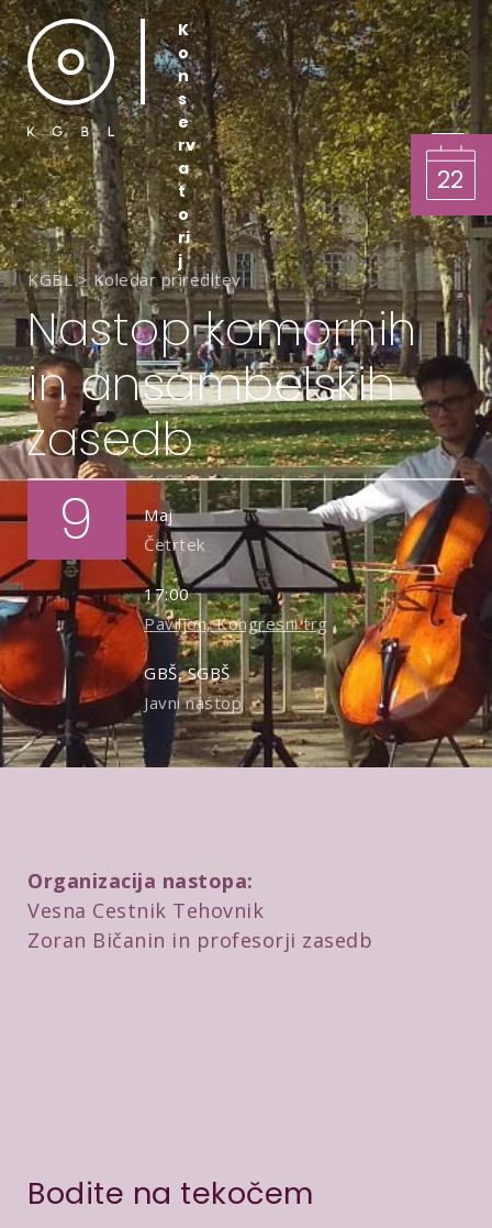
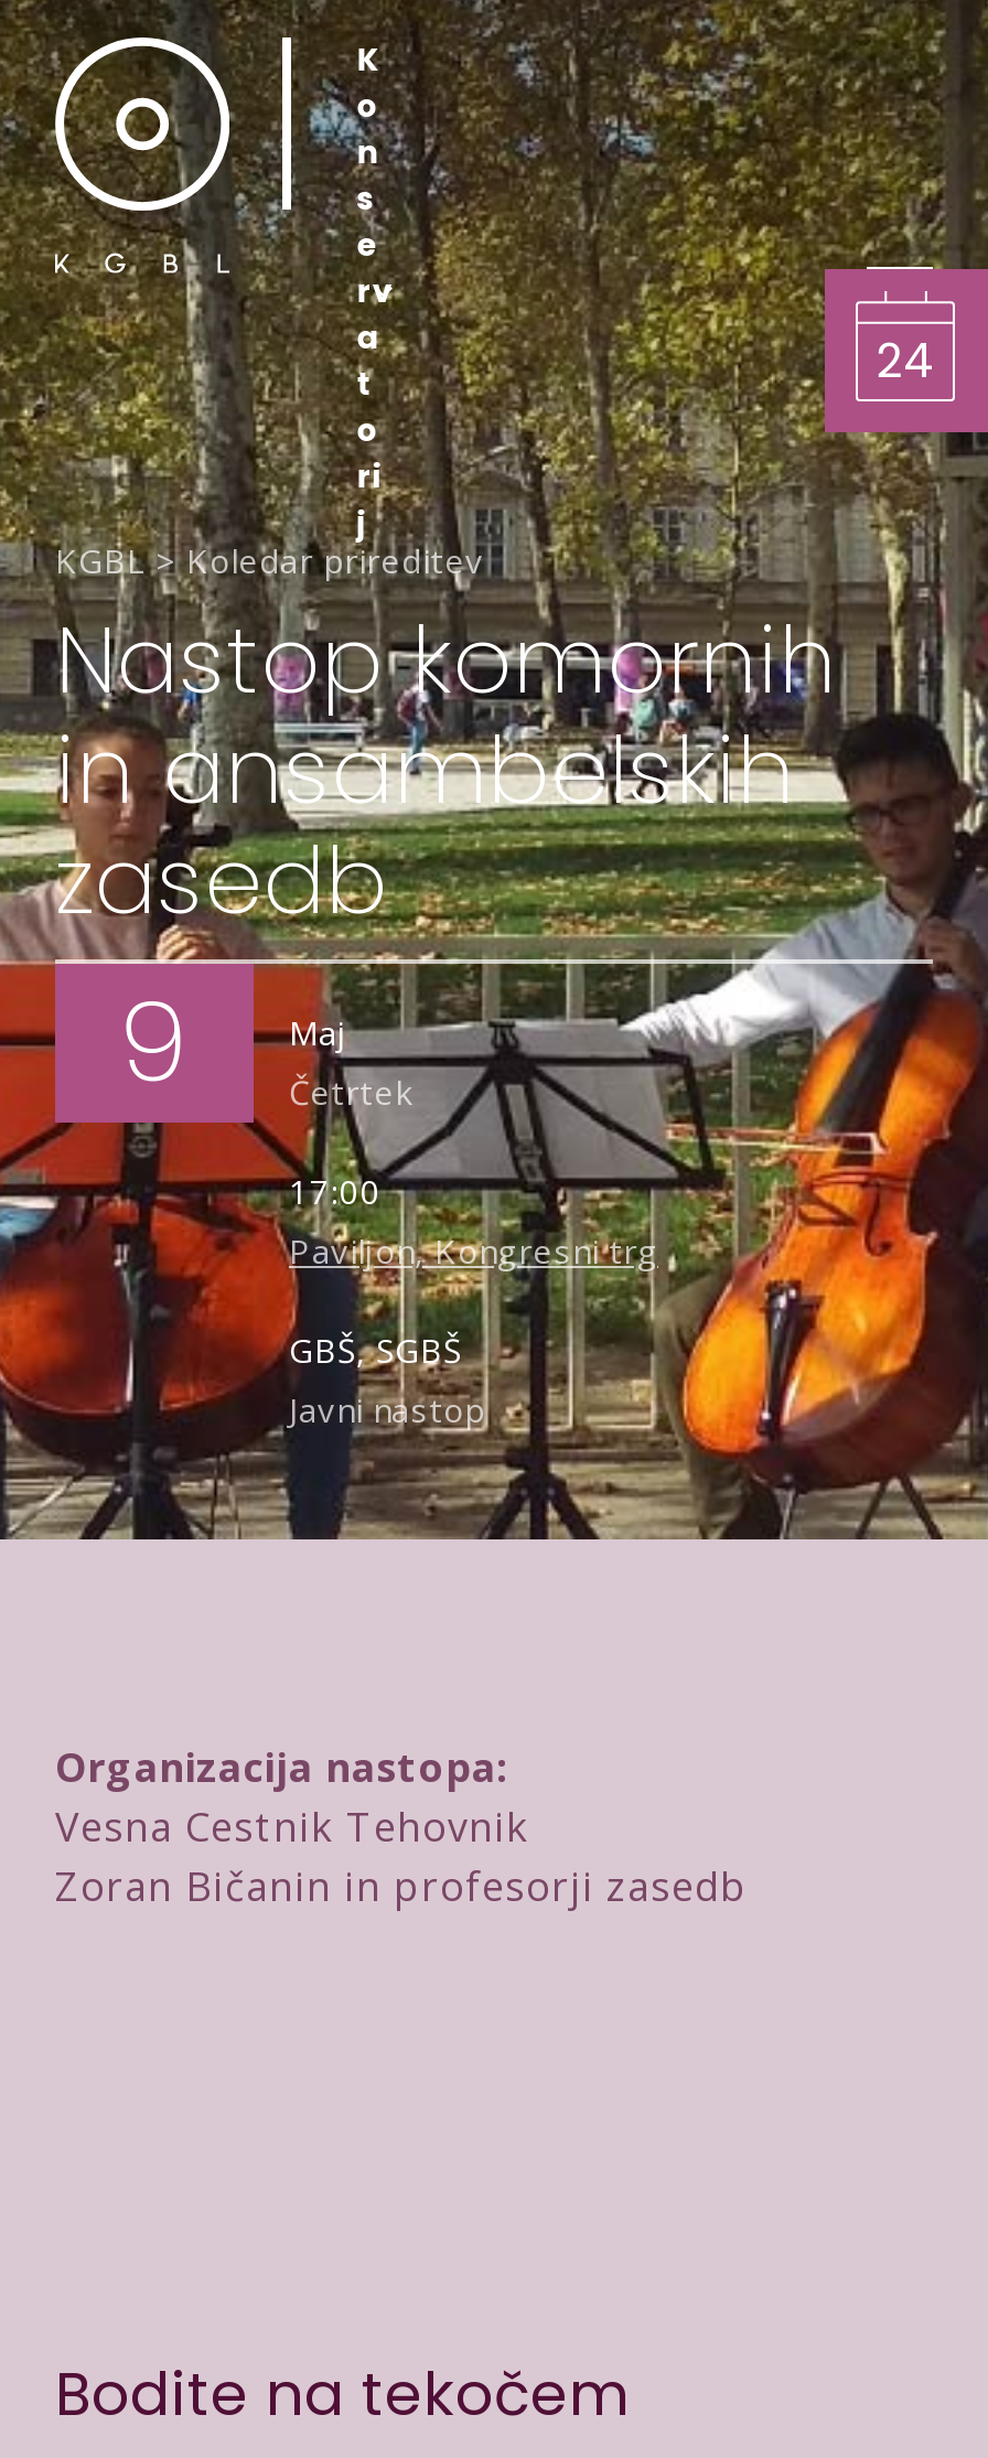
[438,164,464,195] 22 -> [876,328,934,392] 24

